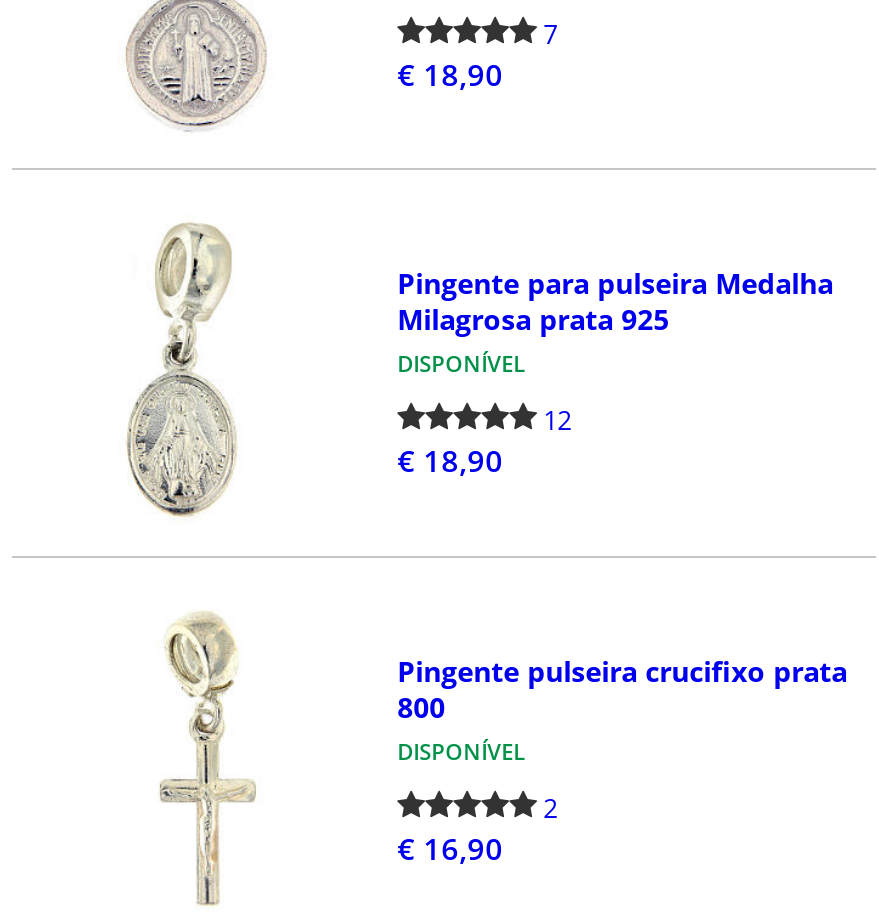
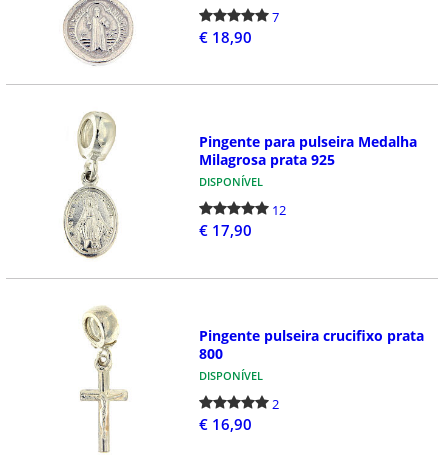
[397,441,503,481] € 18,90 -> [199,220,252,240] € 17,90

